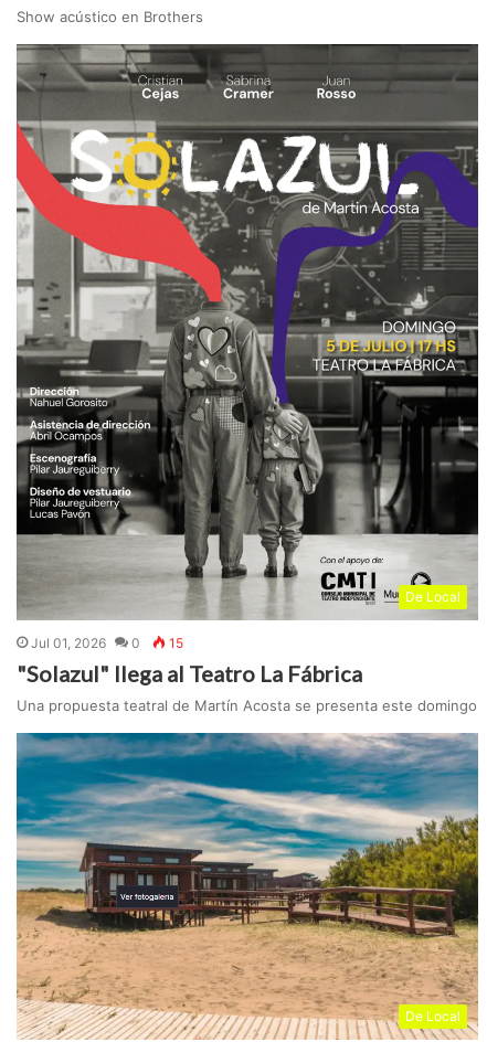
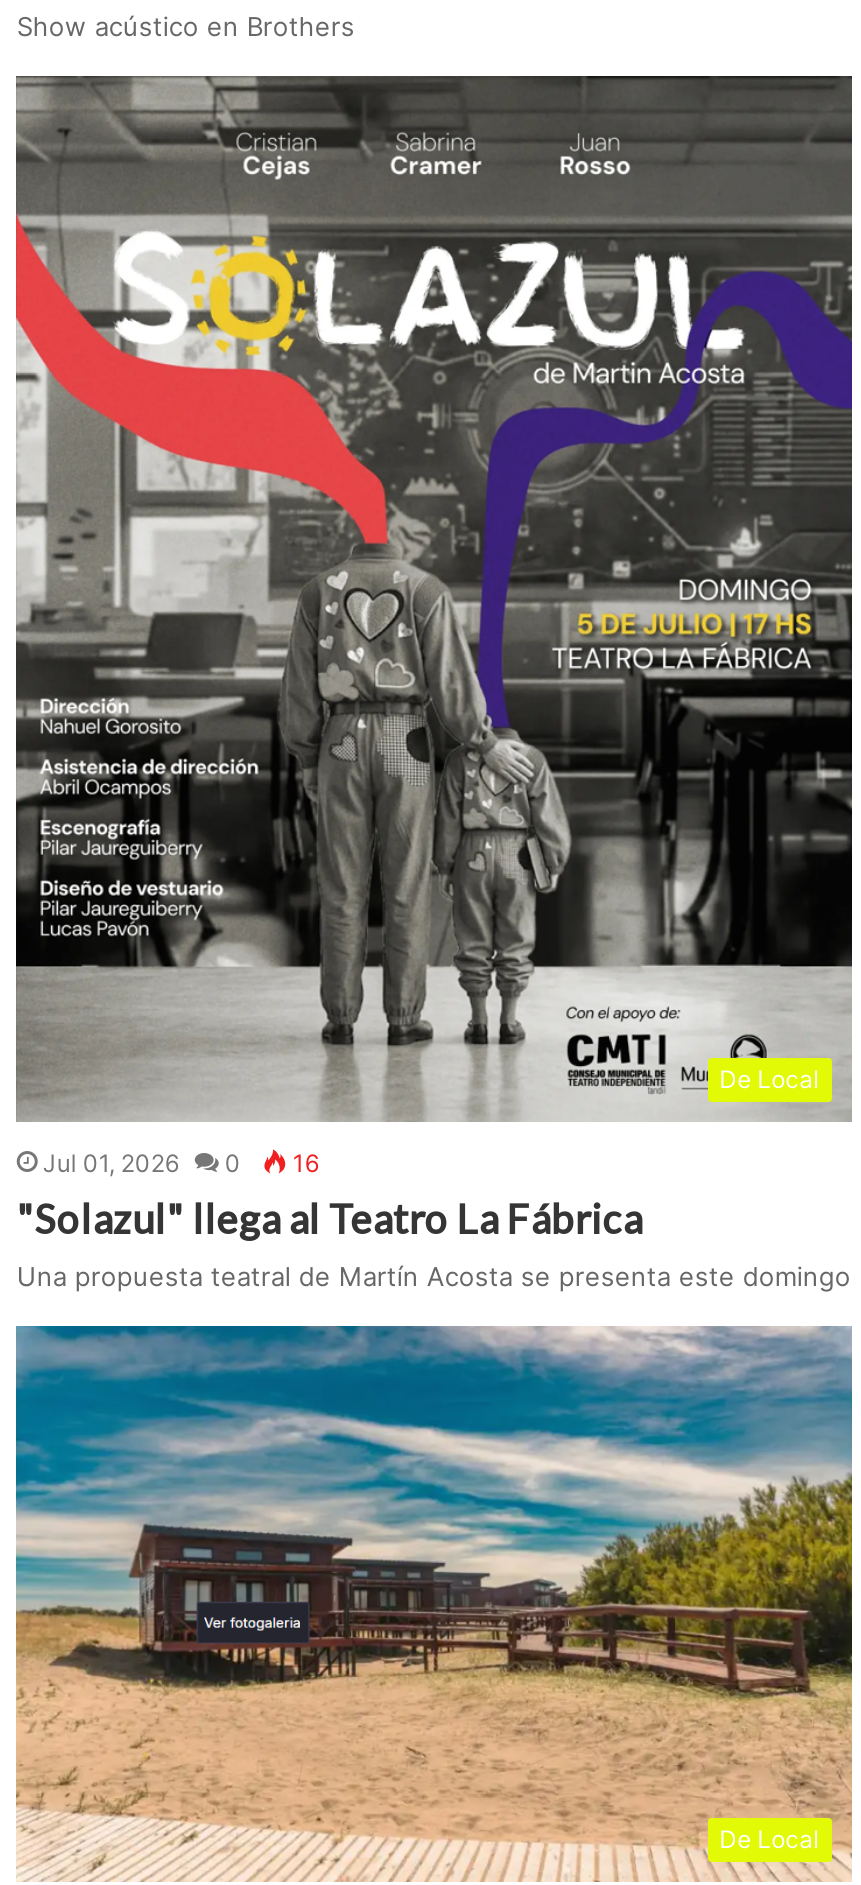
[31,634,184,651] Jul 01, 2026 0 15 -> [43,1147,319,1177] Jul 01, 2026 0 16

